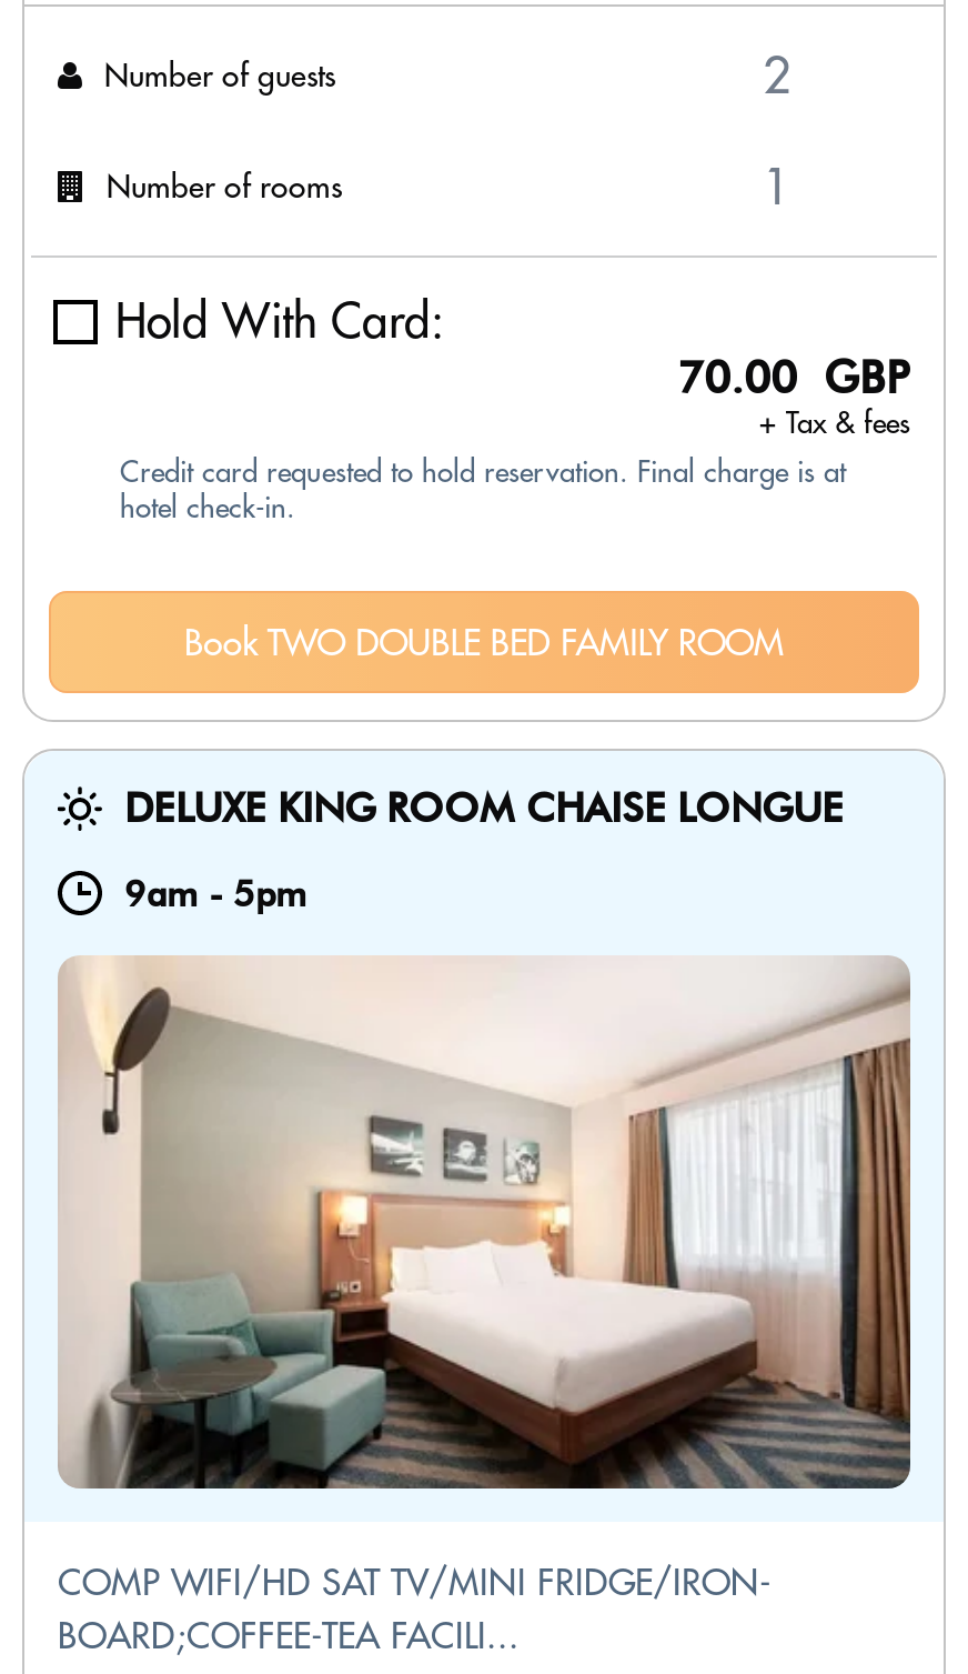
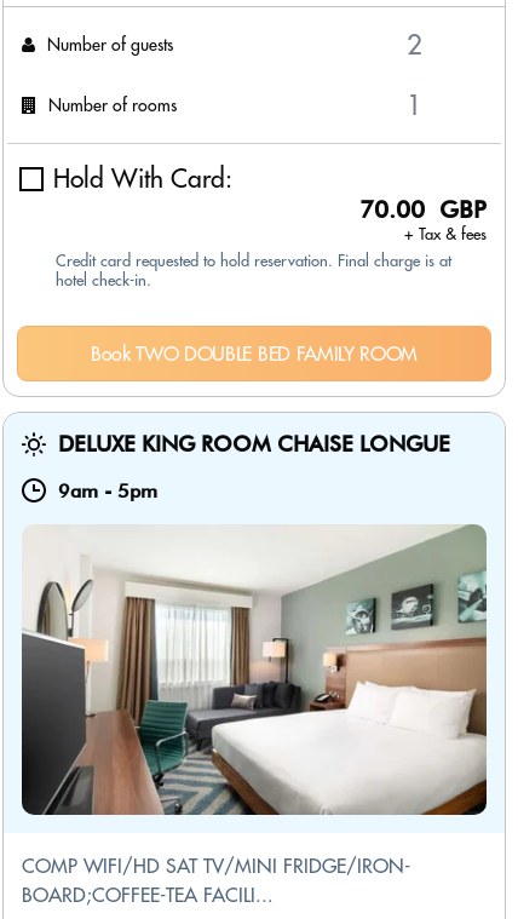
[58,958,910,1491] [image] -> [21,524,487,816] [image]

